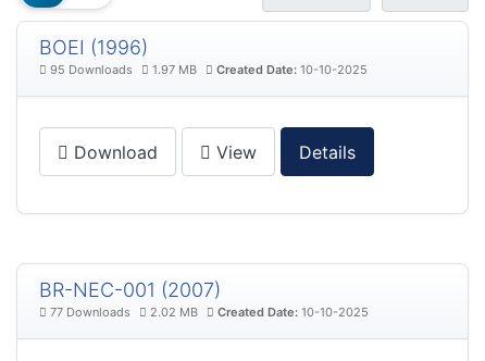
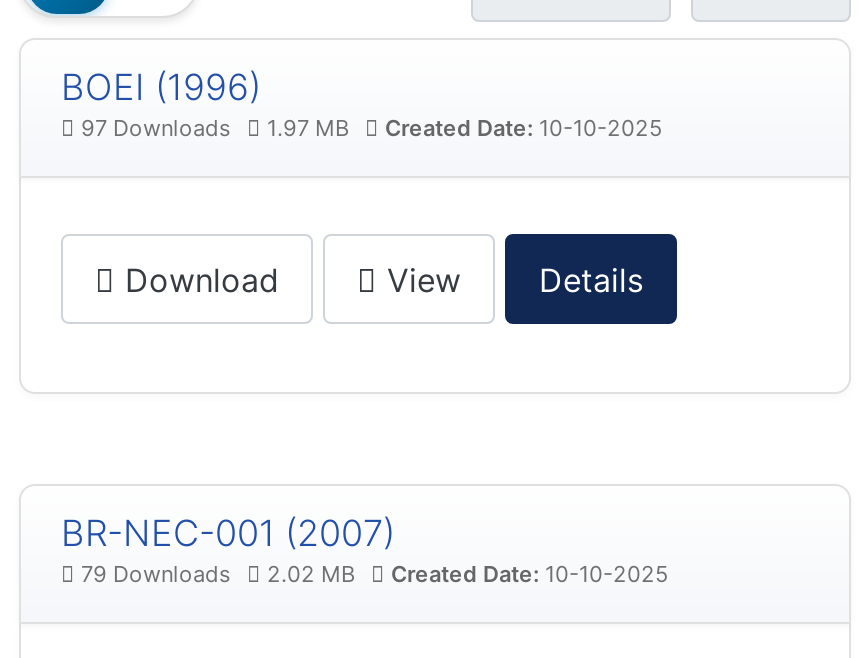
[47,62,368,77] 95 Downloads 1.97 MB Created Date: 10-10-2025 -> [75,114,663,142] 97 Downloads 1.97 MB Created Date: 10-10-2025
[47,305,369,320] 77 Downloads 2.02 MB Created Date: 10-10-2025 -> [75,561,669,589] 79 Downloads 2.02 MB Created Date: 10-10-2025

